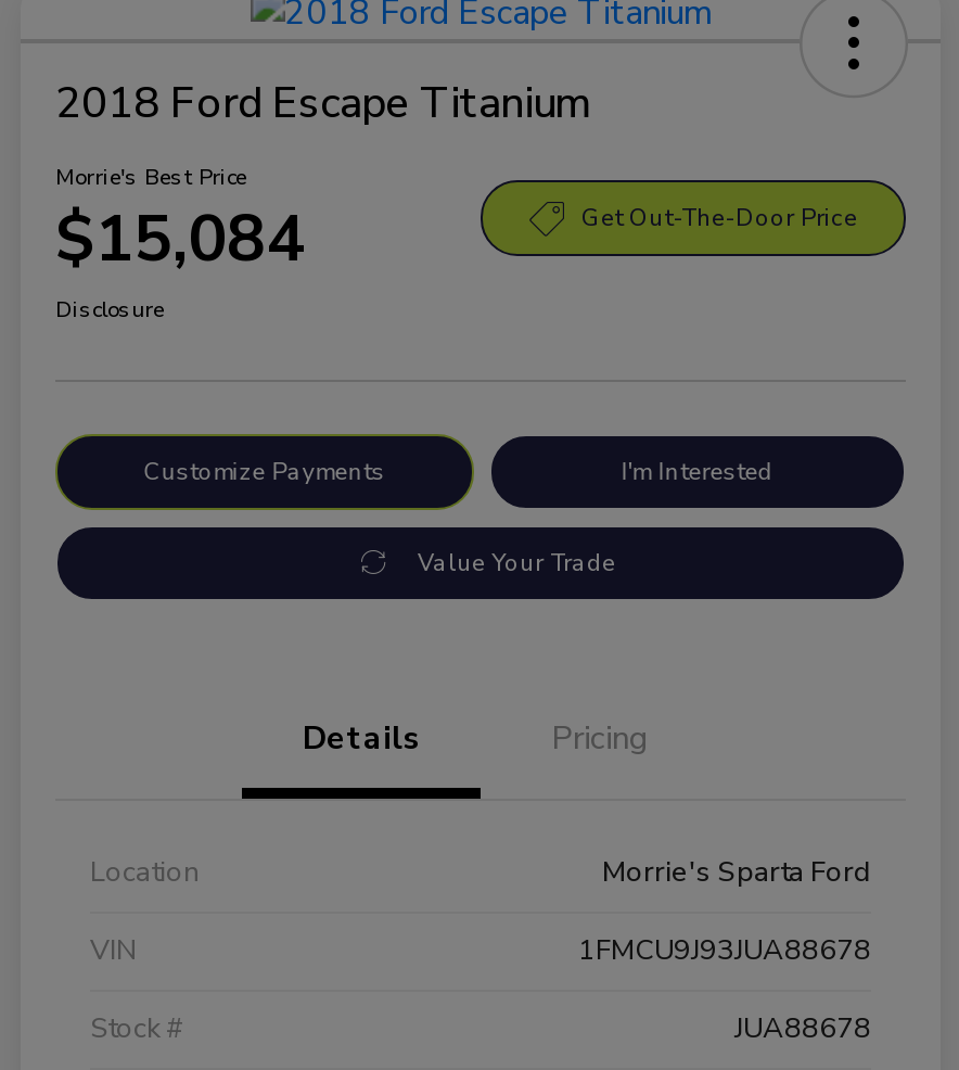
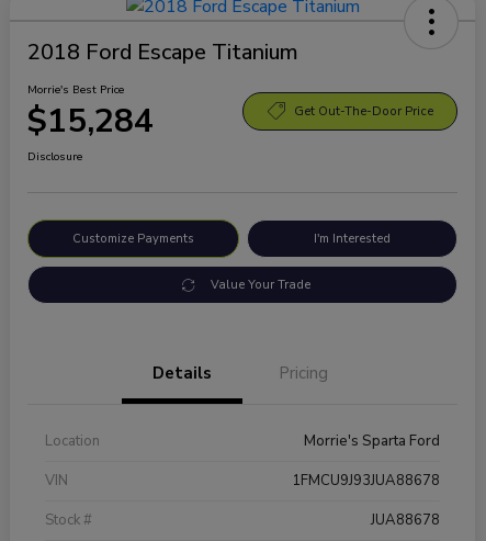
[55,195,305,284] $15,084 -> [27,99,154,144] $15,284

